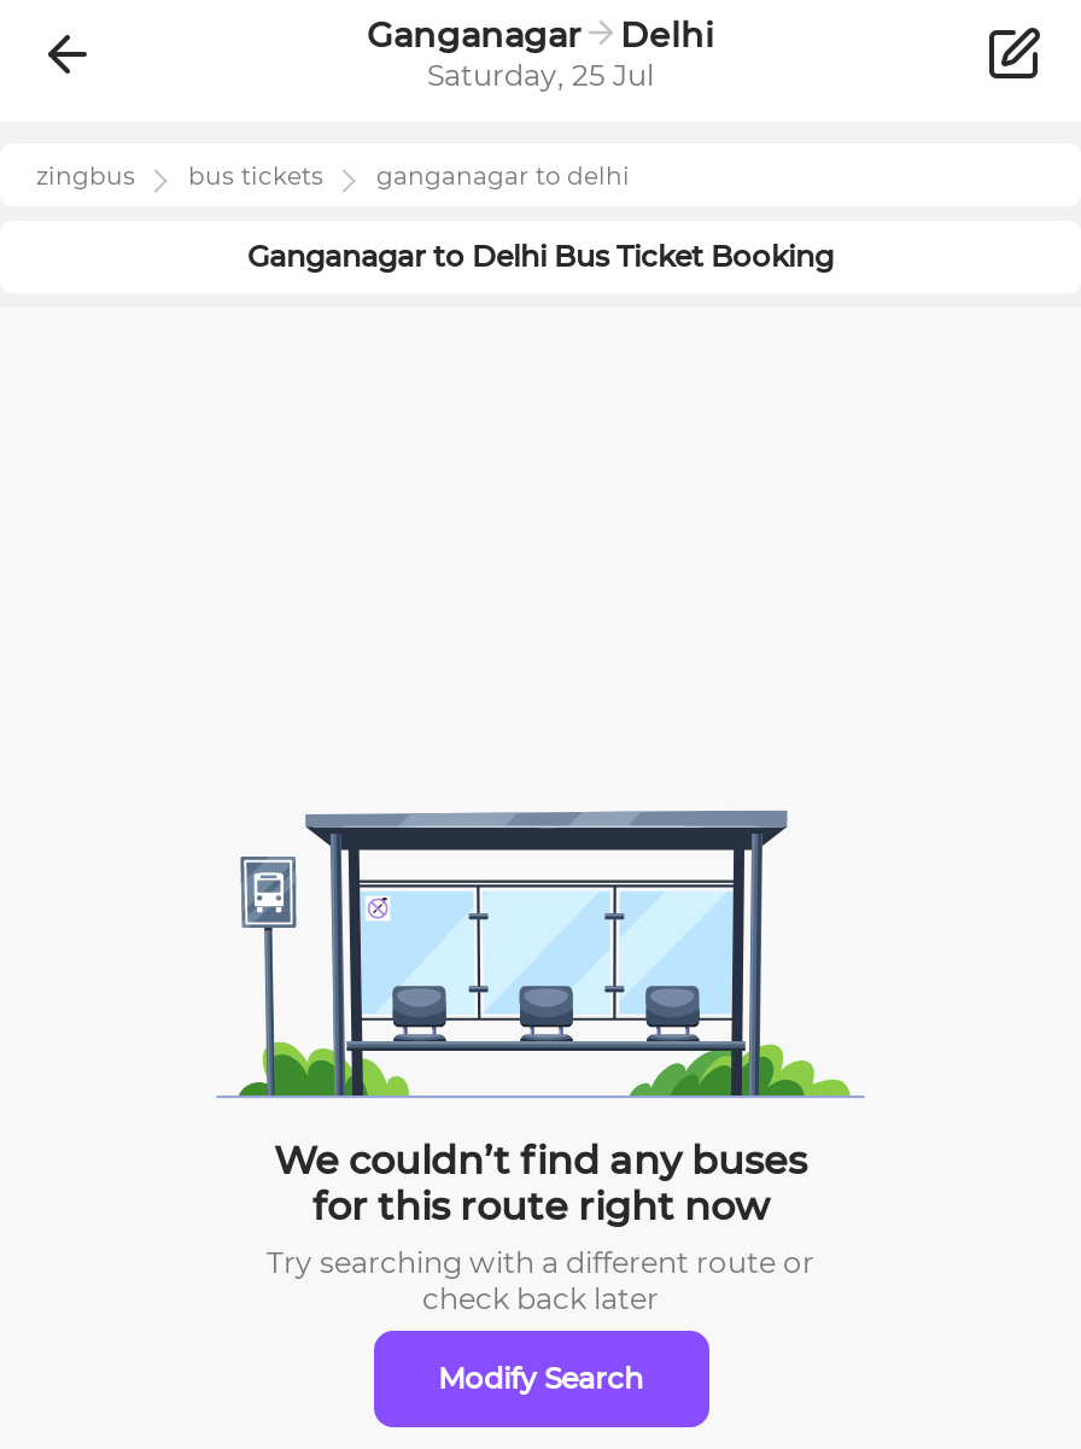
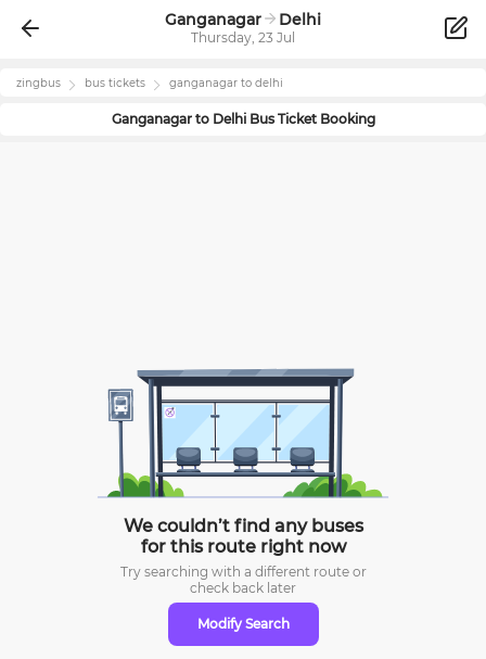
[427,57,654,93] Saturday, 25 Jul -> [191,29,295,46] Thursday, 23 Jul

